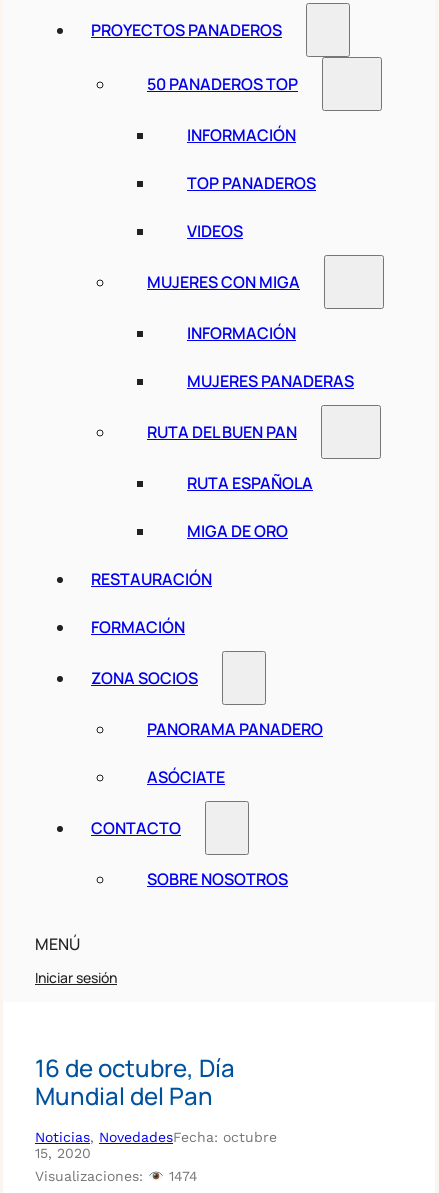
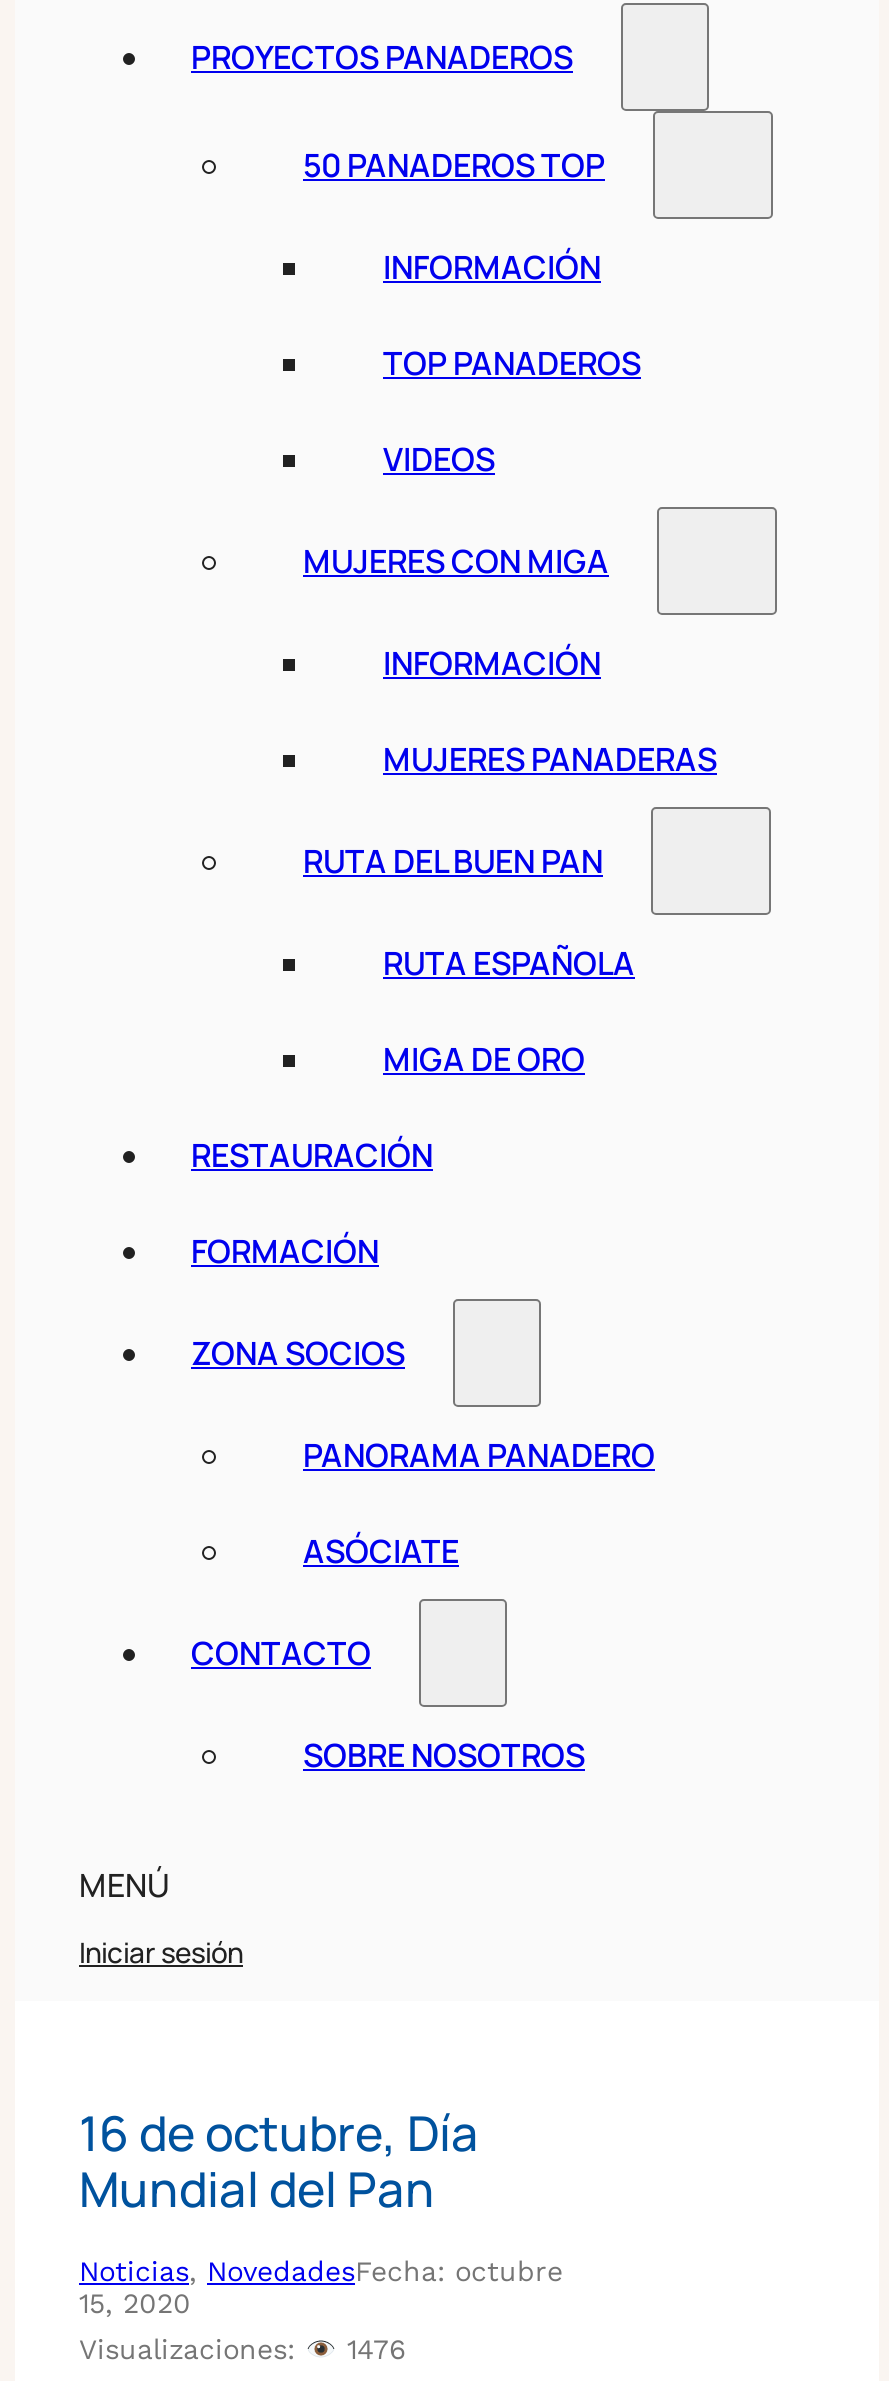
[35,1168,198,1184] Visualizaciones: 1474 -> [79,2334,407,2366] Visualizaciones: 1476

